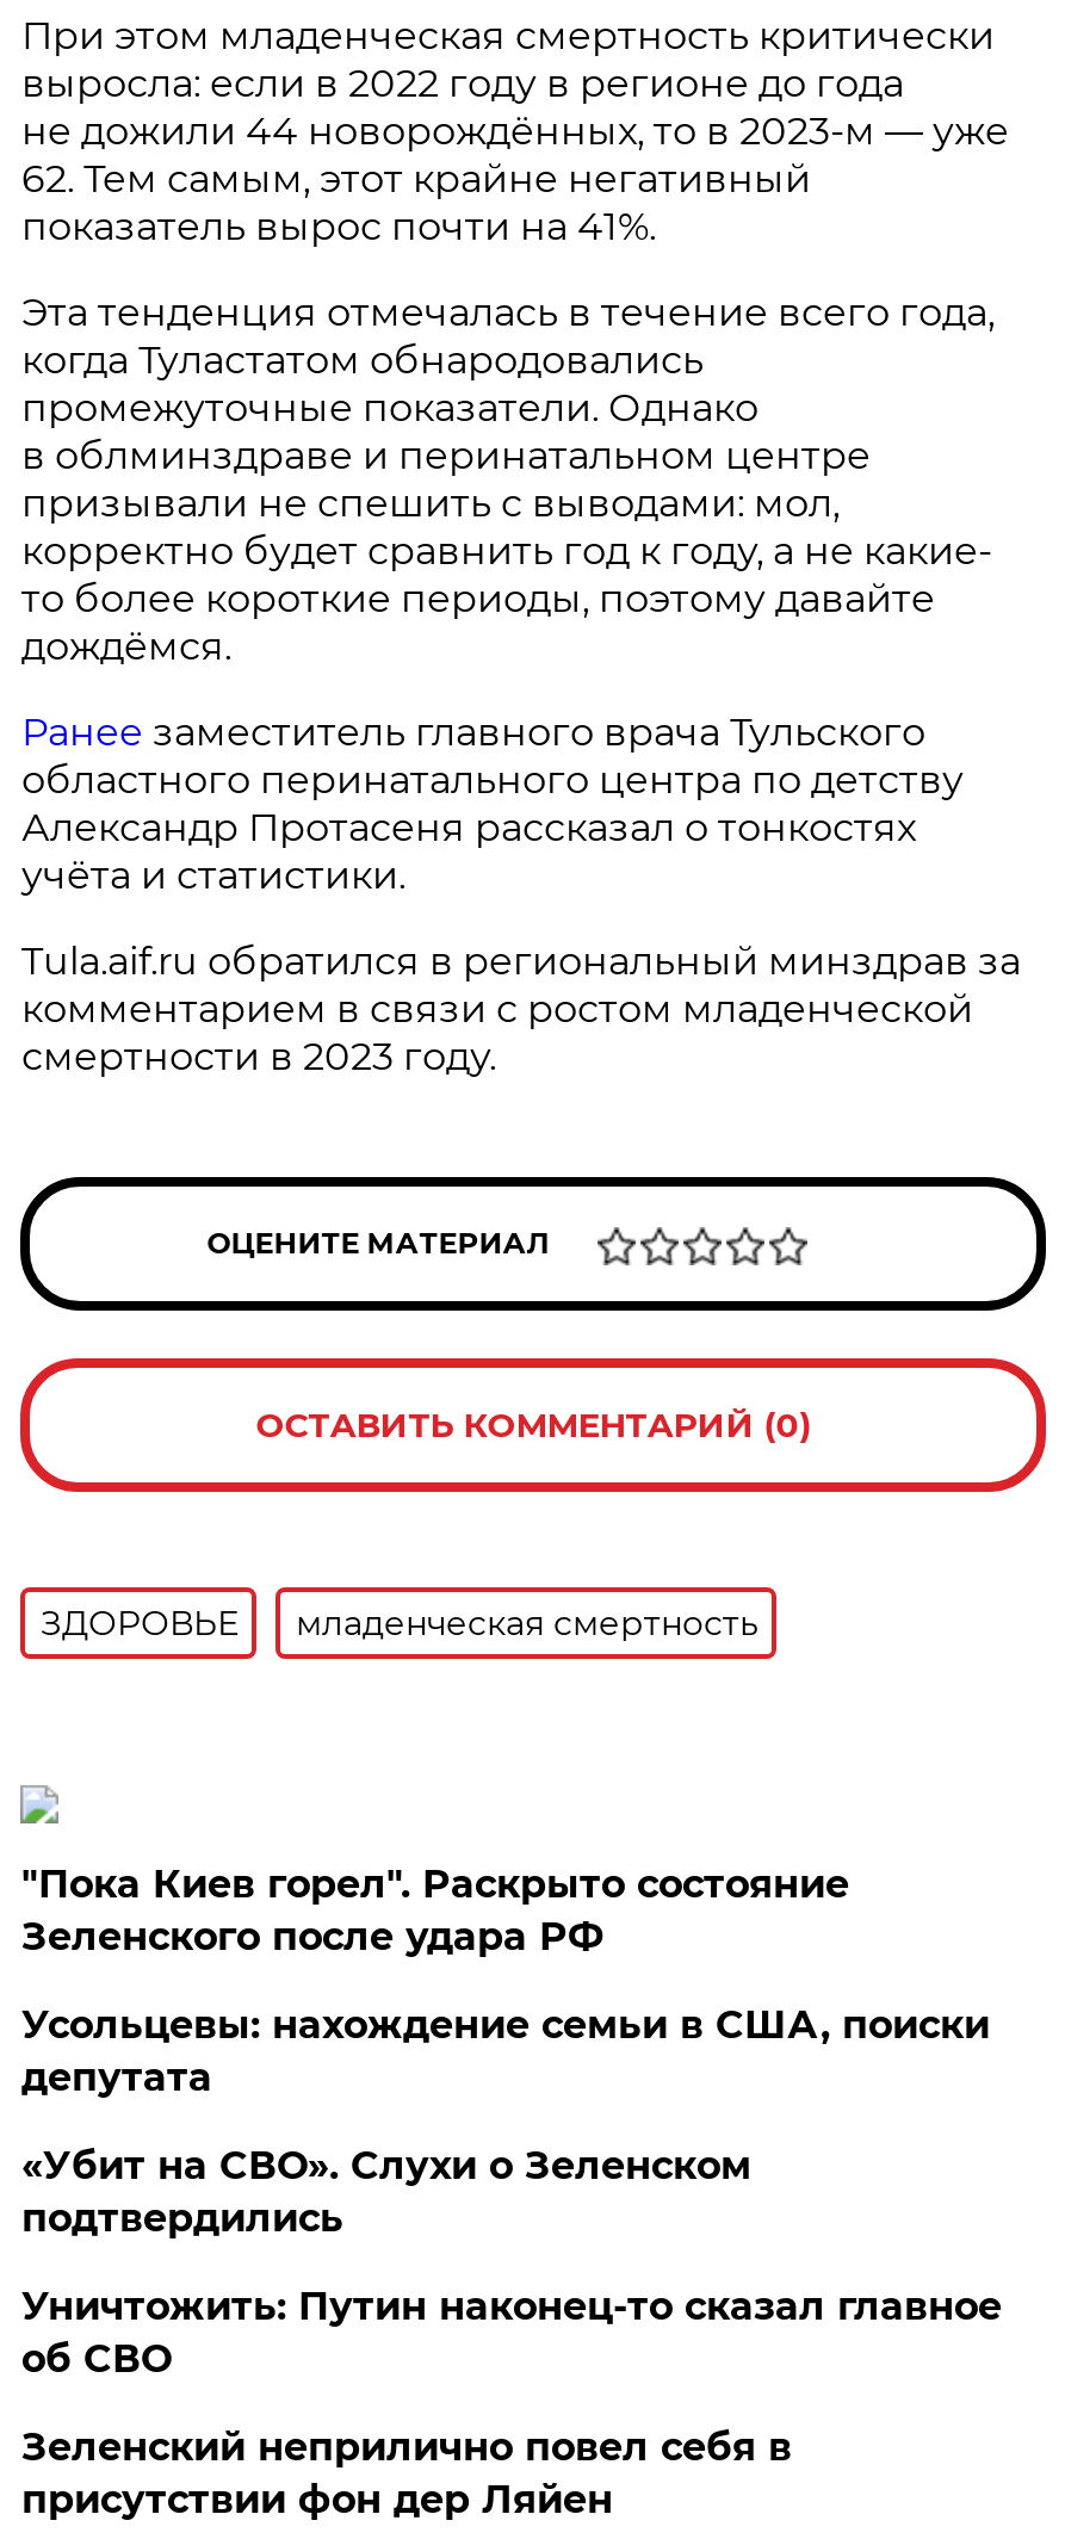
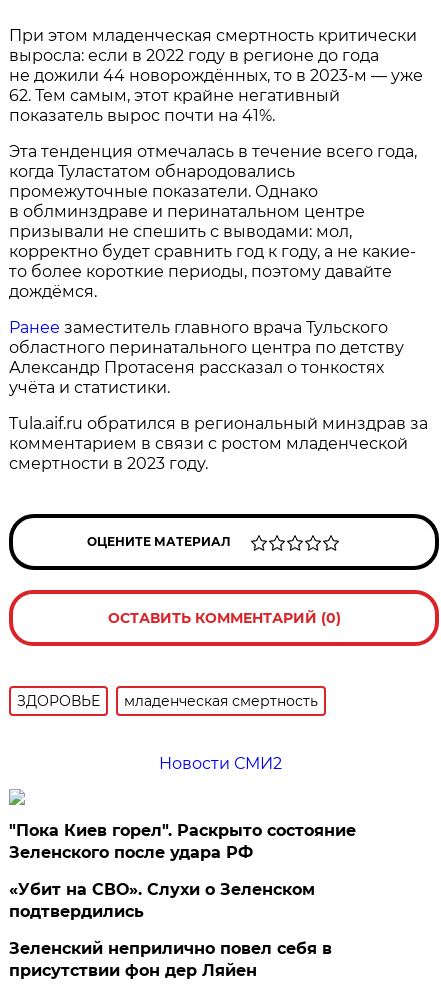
none -> [159,754,282,773] Новости СМИ2
moved [21,1862,849,1959] -> [9,821,356,862]: "Пока Киев горел". Раскрыто состояние | Зеленского после удара РФ
[21,2002,990,2100] Усольцевы: нахождение семьи в США, поиски | депутата -> none
[21,2284,1002,2382] Уничтожить: Путин наконец-то сказал главное | об СВО -> none

